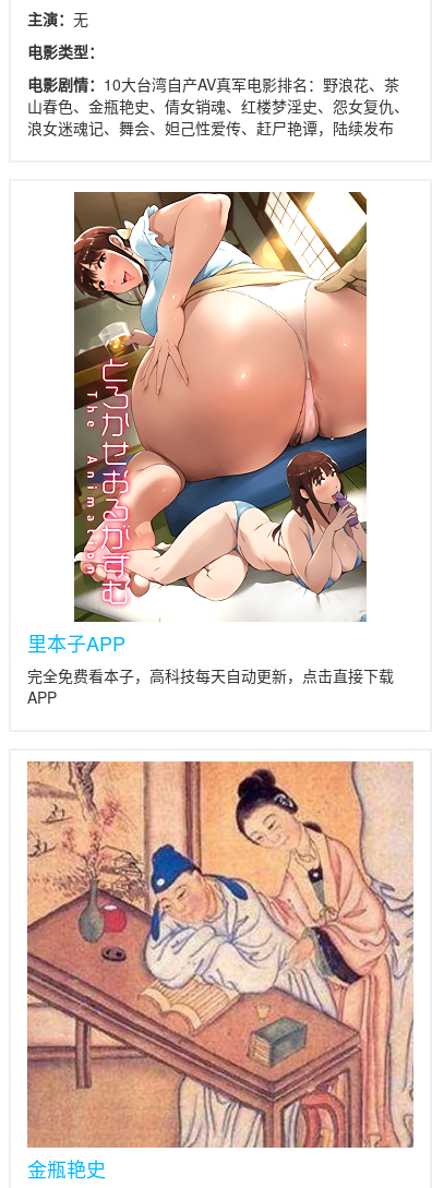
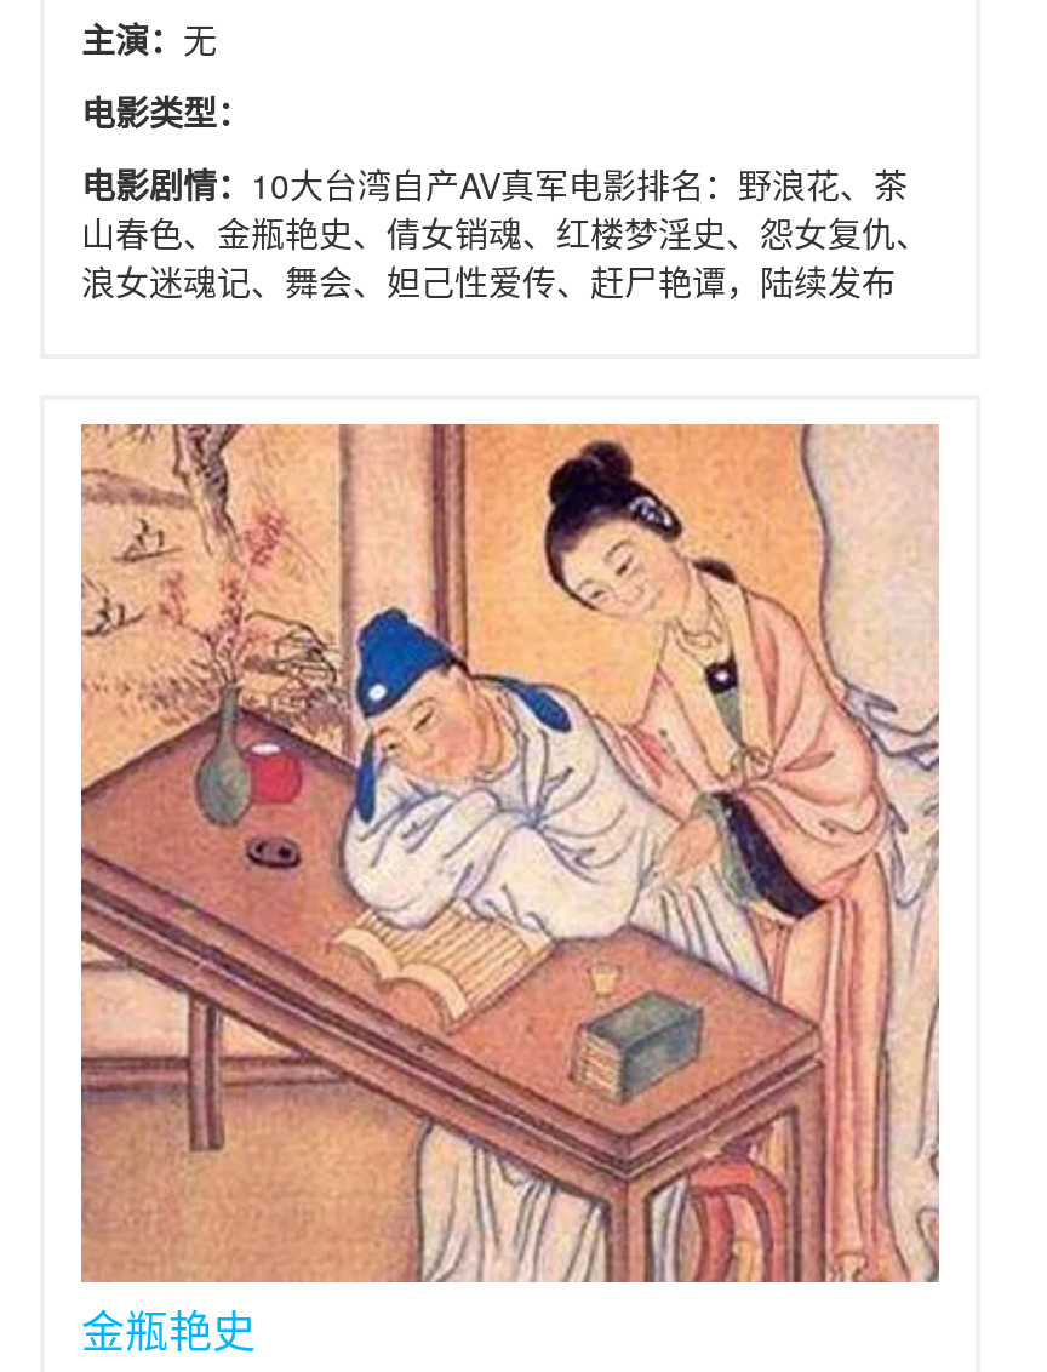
[27,191,394,708] [image] | 里本子APP | 完全免费看本子，高科技每天自动更新，点击直接下载 | APP -> none

